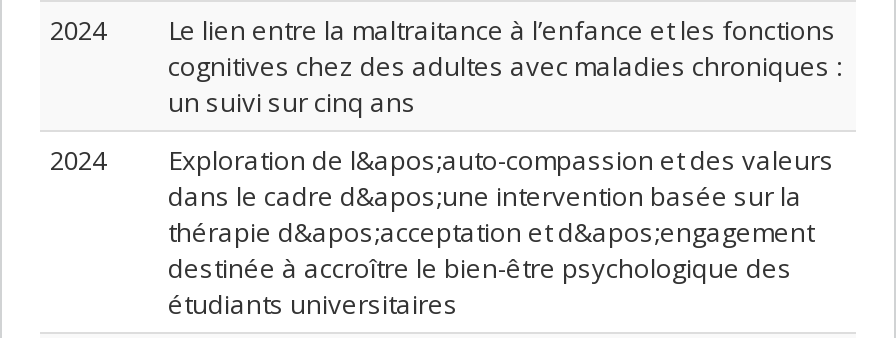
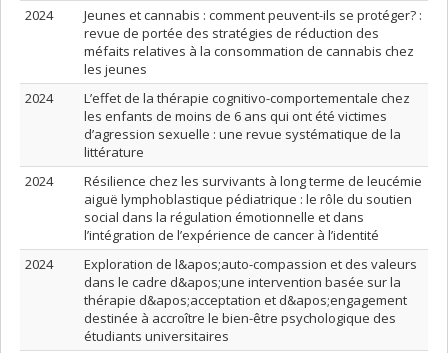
[168,12,842,120] Le lien entre la maltraitance à l’enfance et les fonctions | cognitives chez des adultes avec maladies chroniques : | un suivi sur cinq ans -> [25,6,422,244] Jeunes et cannabis : comment peuvent-ils se protéger? : | revue de portée des stratégies de réduction des | méfaits relatives à la consommation de cannabis chez | les jeunes | 2024 | L’effet de la thérapie cognitivo-comportementale chez | les enfants de moins de 6 ans qui ont été victimes | d’agression sexuelle : une revue systématique de la | littérature | 2024 | Résilience chez les survivants à long terme de leucémie | aiguë lymphoblastique pédiatrique : le rôle du soutien | social dans la régulation émotionnelle et dans | l’intégration de l’expérience de cancer à l’identité

